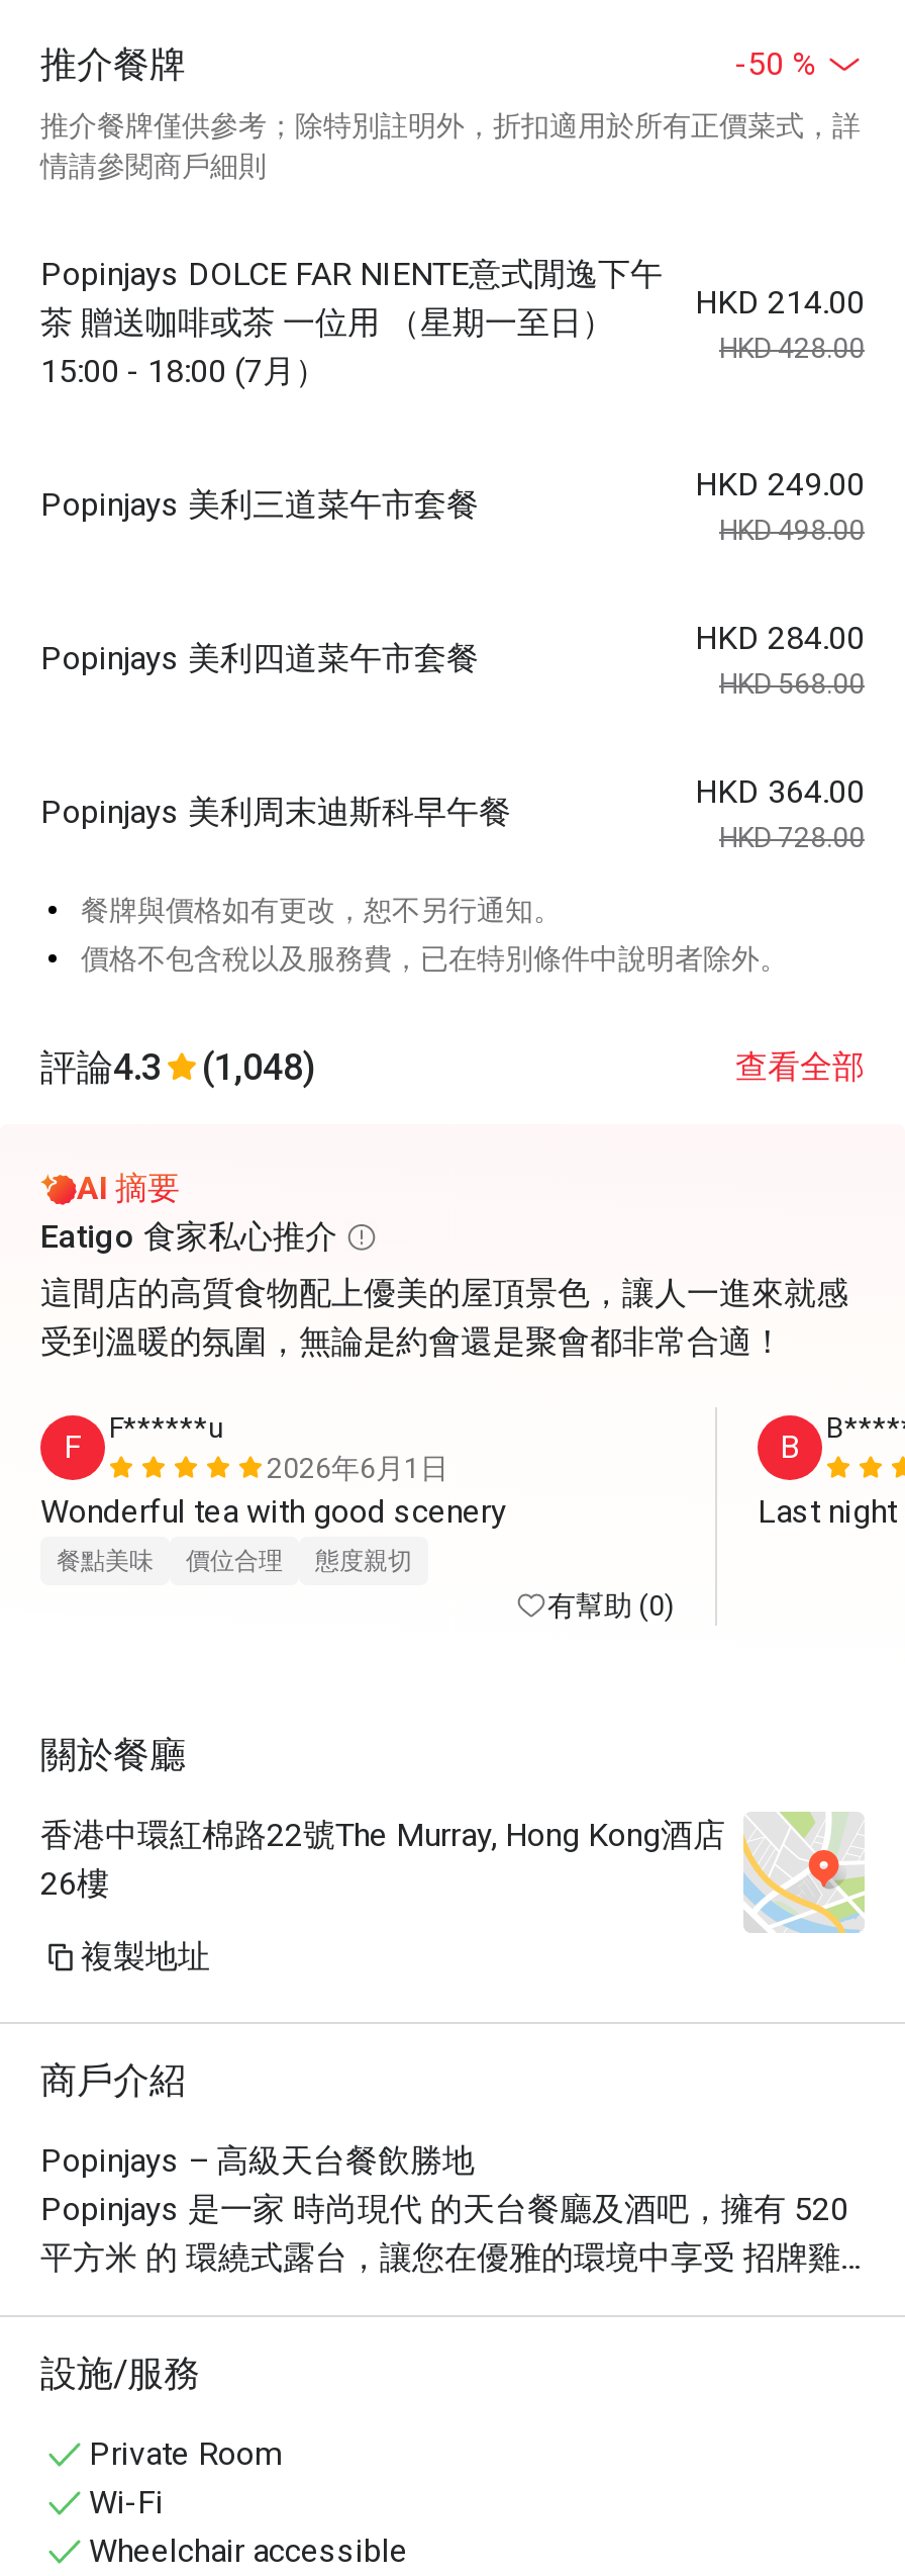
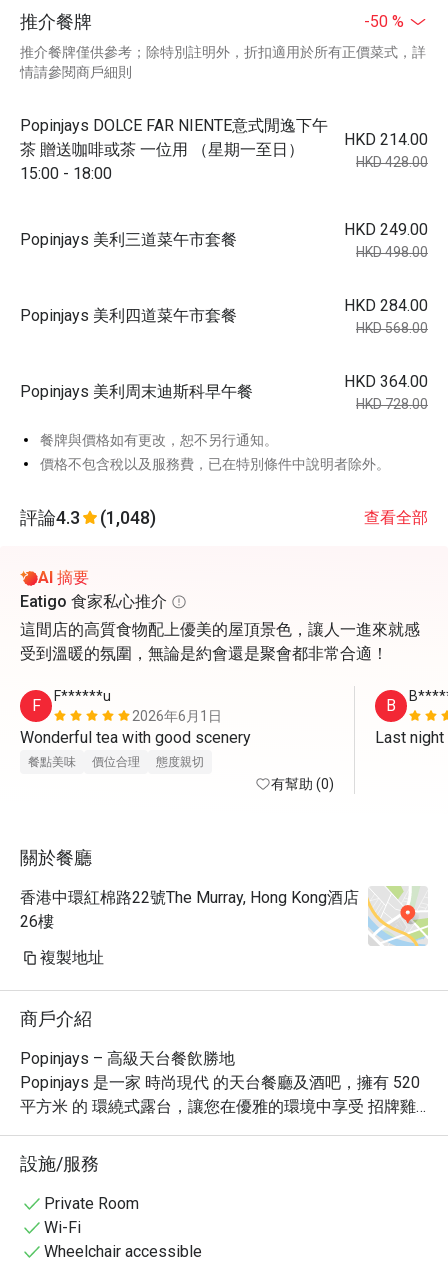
[40,352,327,390] 15:00 - 18:00 (7月） -> [20,164,112,183] 15:00 - 18:00

